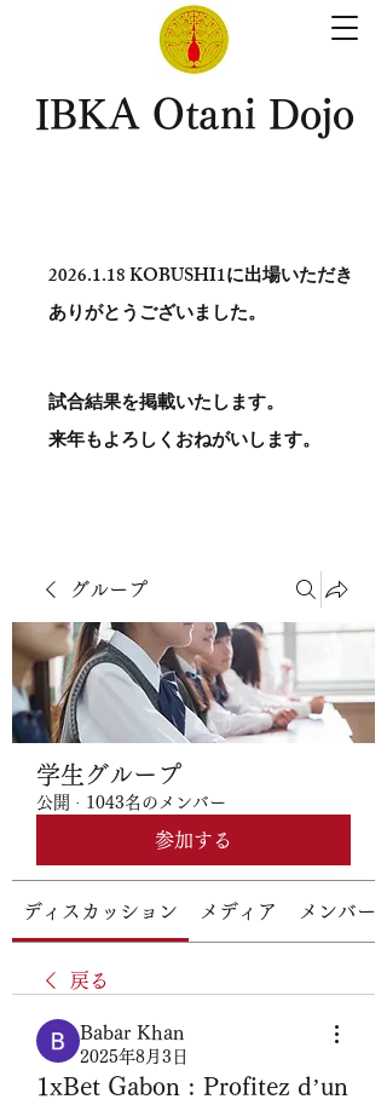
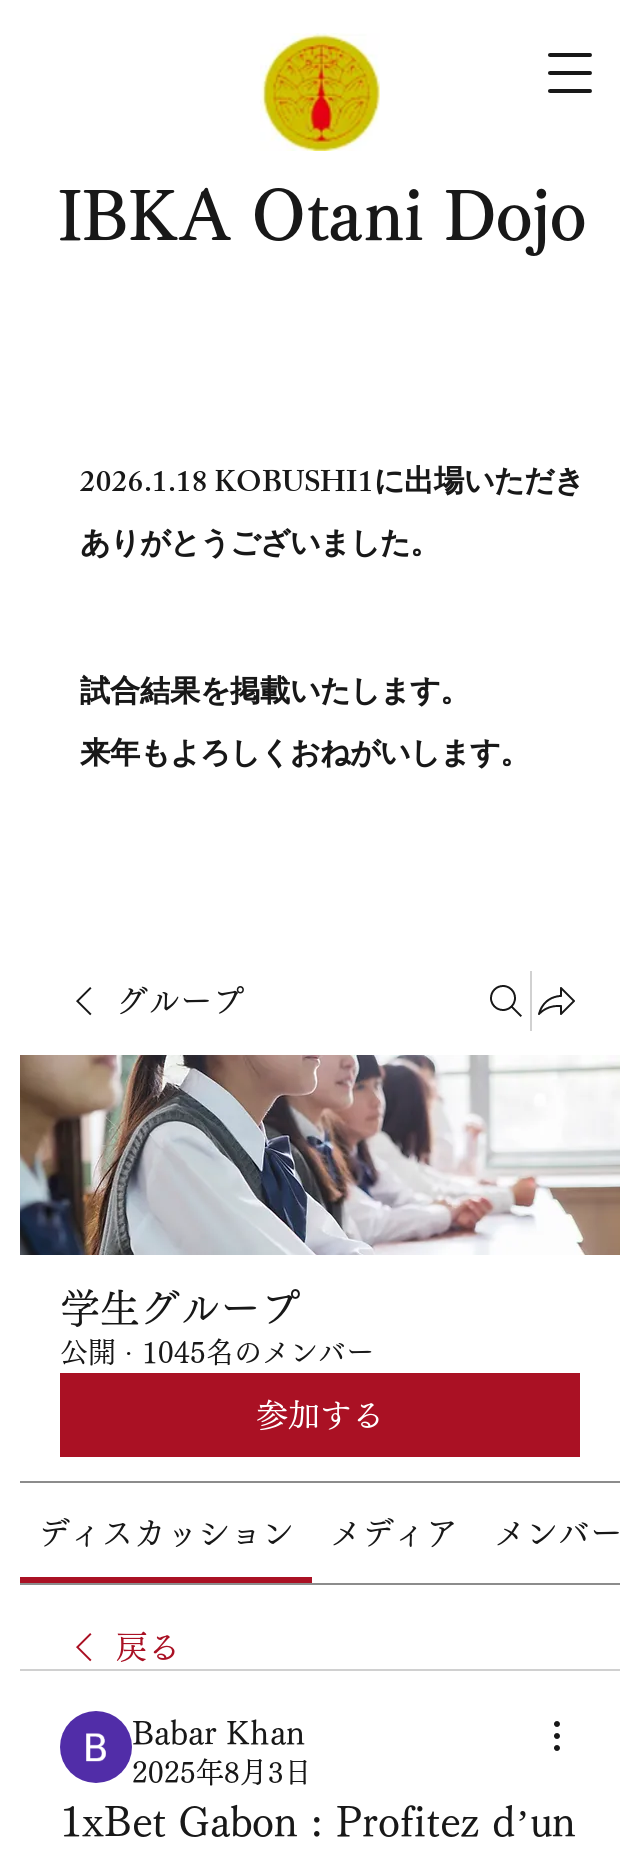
[36,794,226,811] 公開 · 1043名のメンバー -> [60,1339,374,1367] 公開 · 1045名のメンバー

